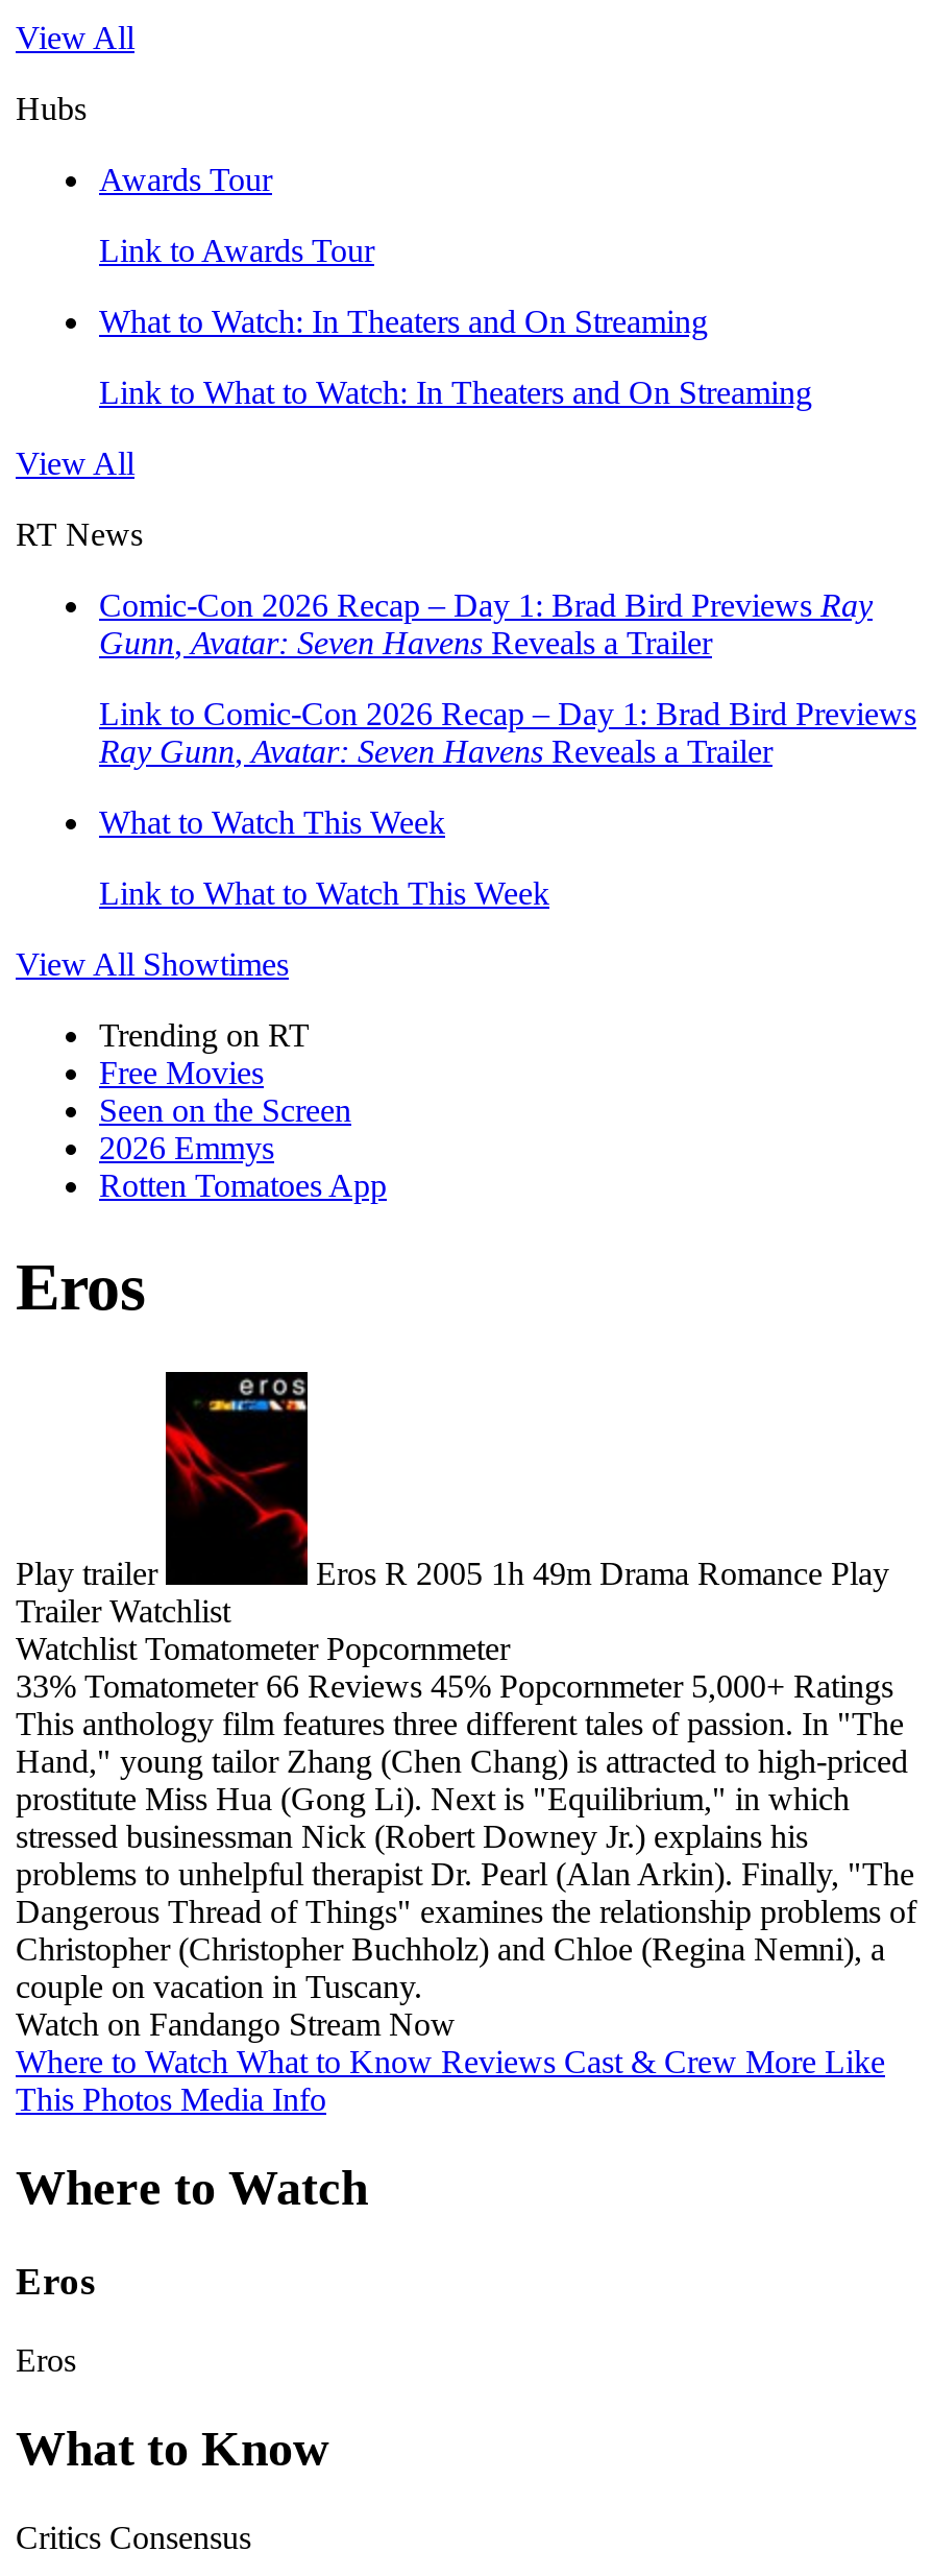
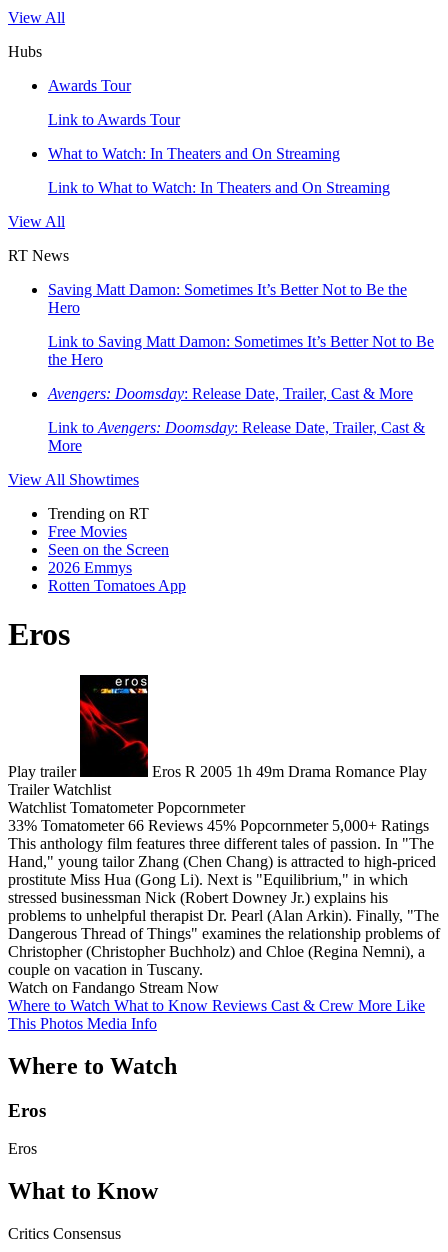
[99,587,873,660] Comic-Con 2026 Recap – Day 1: Brad Bird Previews Ray | Gunn, Avatar: Seven Havens Reveals a Trailer -> [48,281,407,316] Saving Matt Damon: Sometimes It’s Better Not to Be the | Hero
[99,696,916,769] Link to Comic-Con 2026 Recap – Day 1: Brad Bird Previews | Ray Gunn, Avatar: Seven Havens Reveals a Trailer -> [48,333,434,368] Link to Saving Matt Damon: Sometimes It’s Better Not to Be | the Hero
[99,804,445,840] What to Watch This Week -> [48,385,413,402] Avengers: Doomsday: Release Date, Trailer, Cast & More
[99,875,549,911] Link to What to Watch This Week -> [48,419,425,454] Link to Avengers: Doomsday: Release Date, Trailer, Cast & | More

